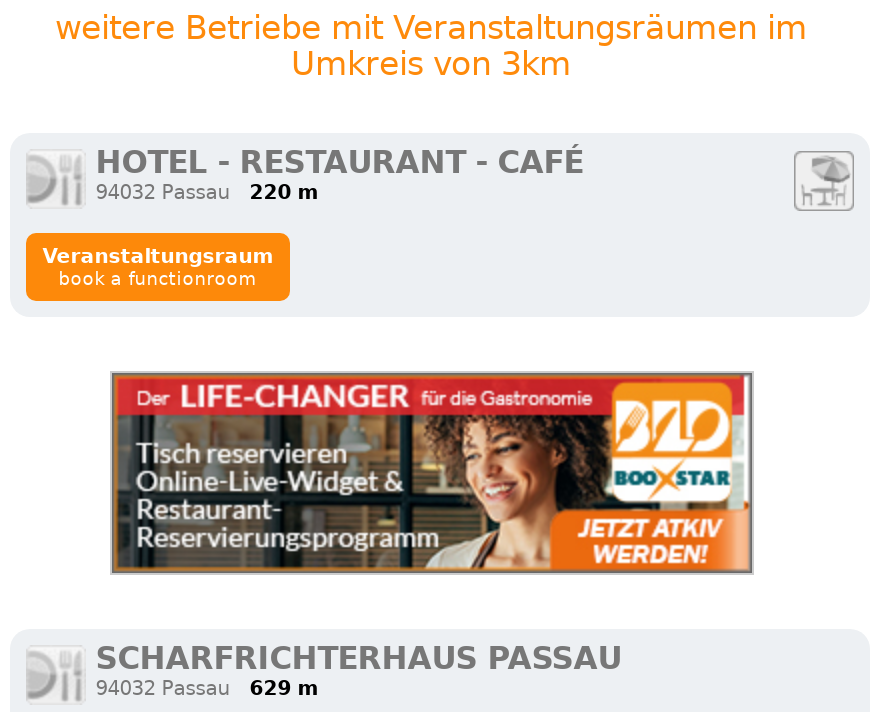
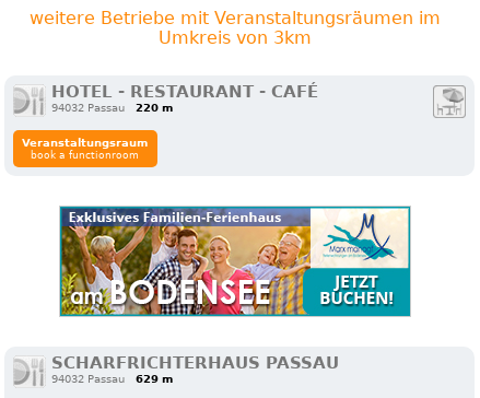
[110,371,754,575] [image] -> [59,206,411,317] [image]

